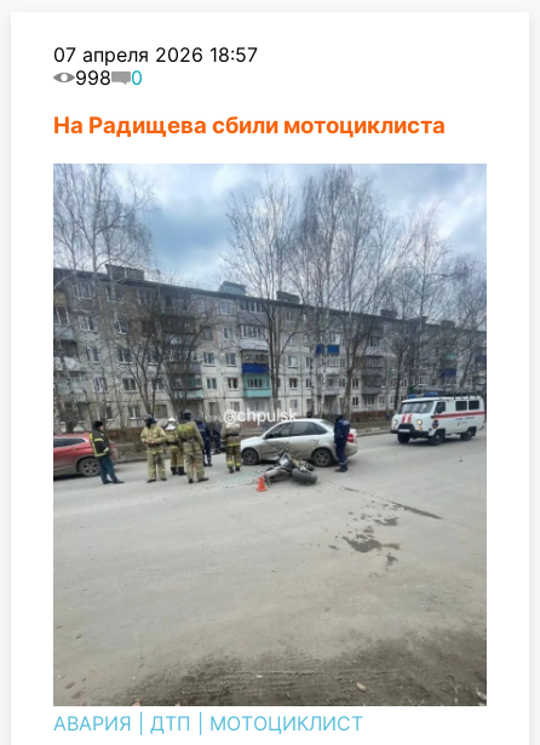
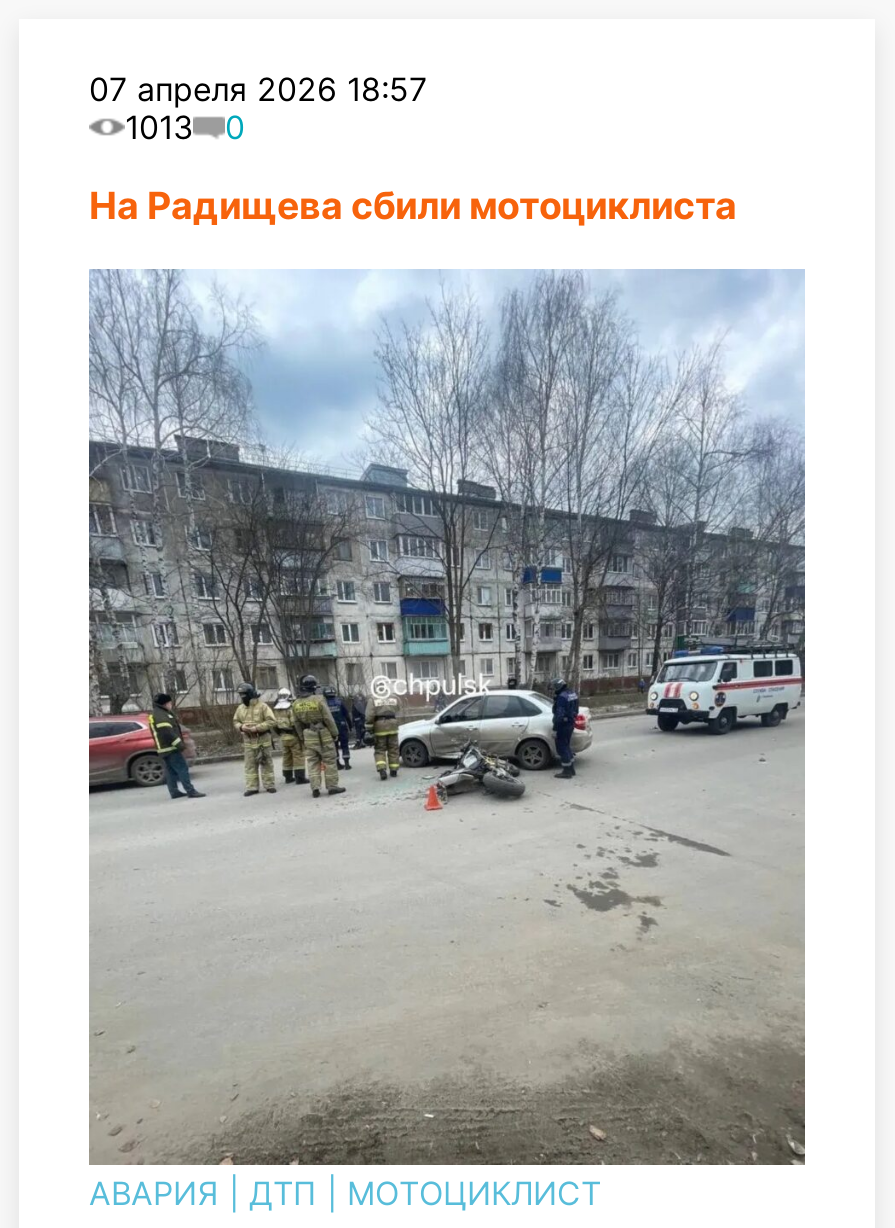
[75,65,111,89] 998 -> [125,106,193,146] 1013

